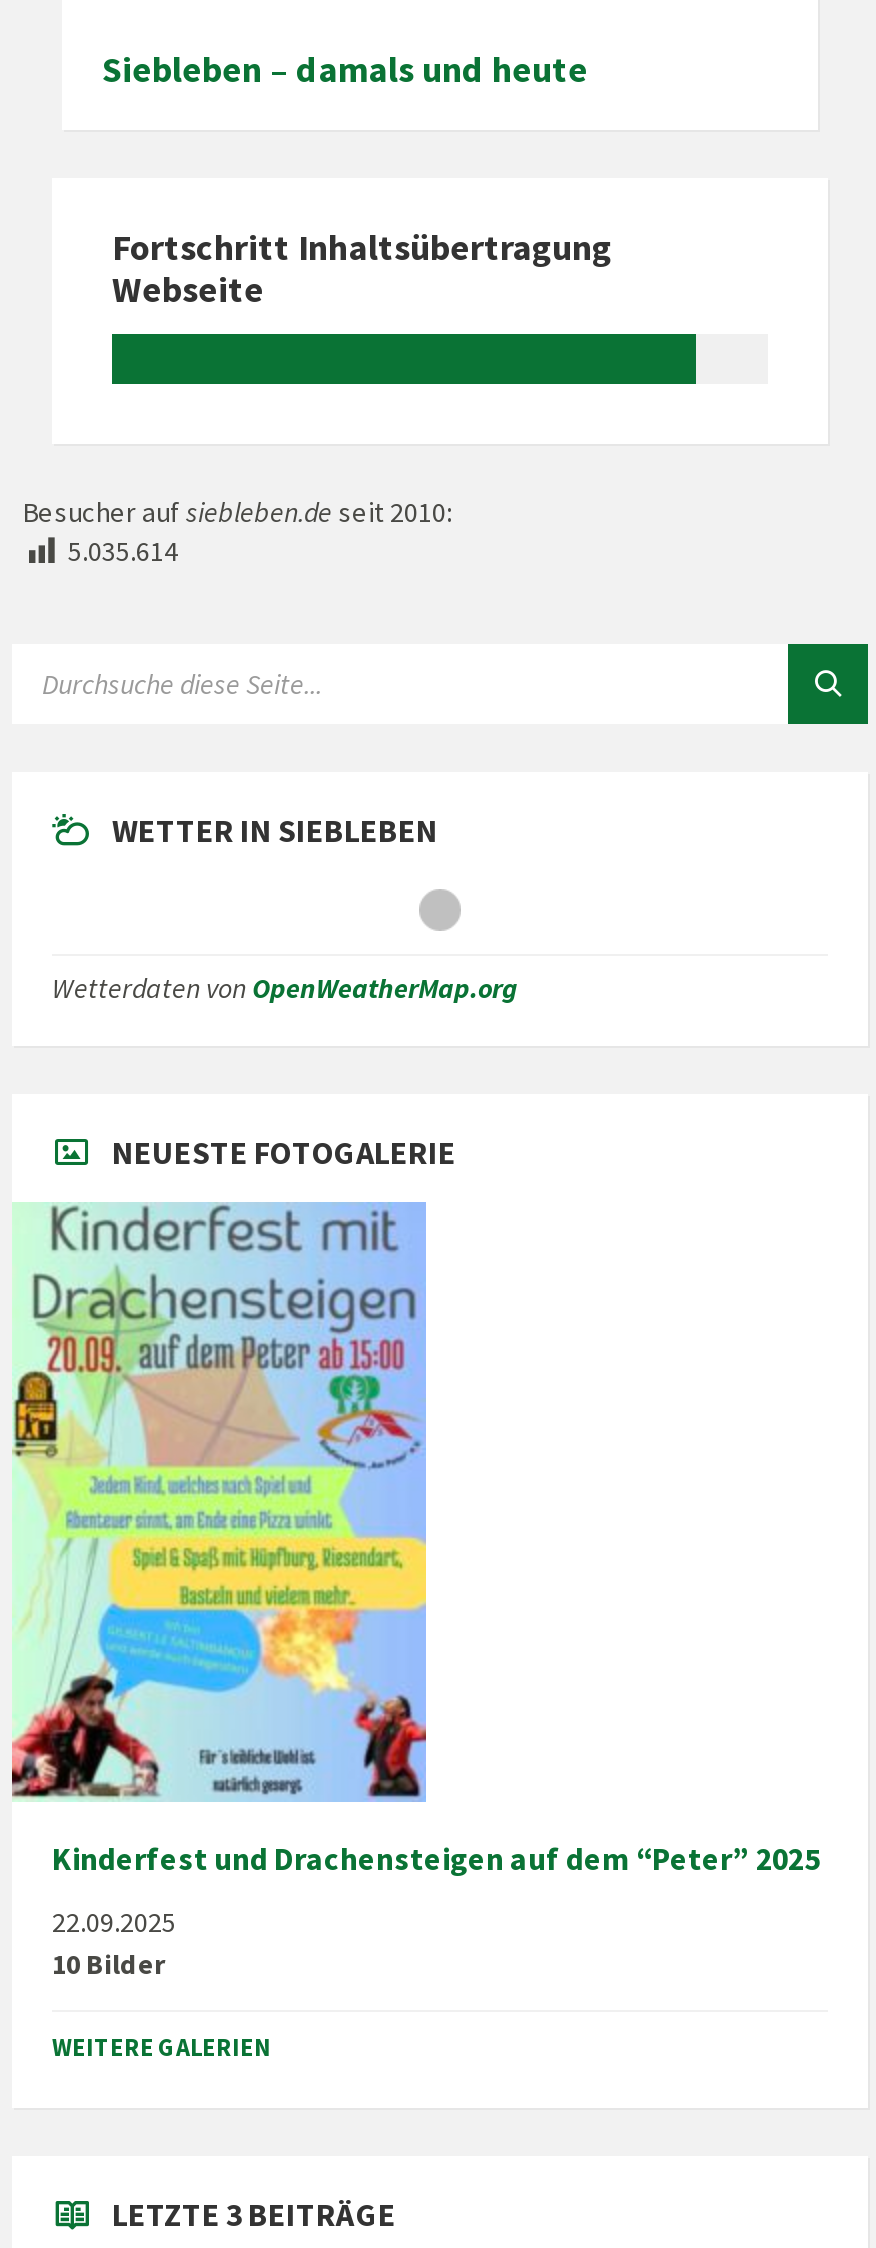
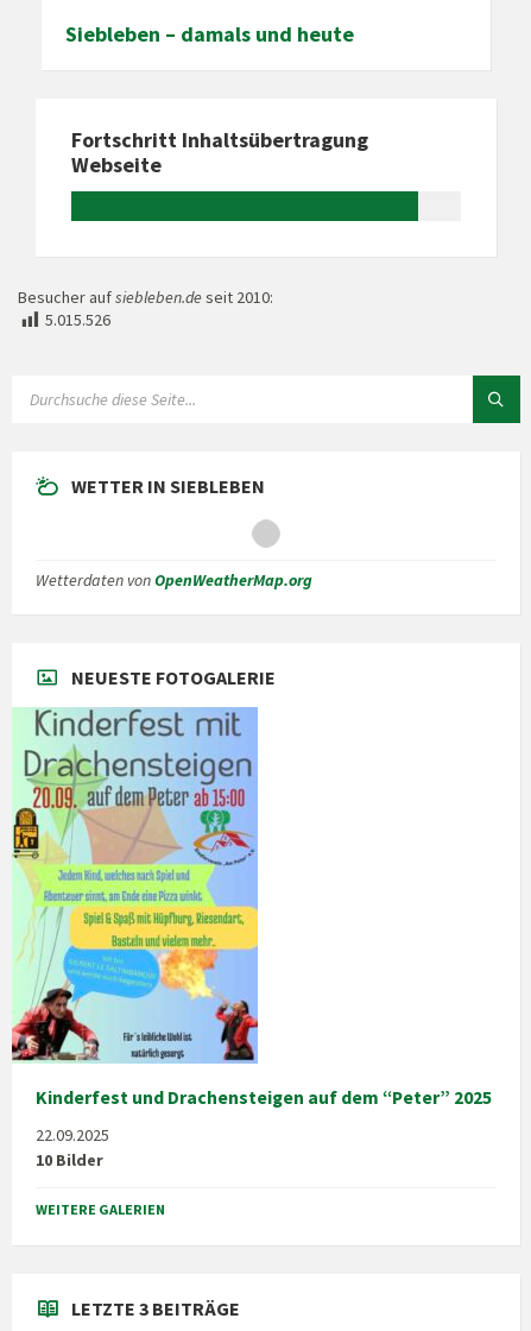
[68,532,178,568] 5.035.614 -> [45,309,110,331] 5.015.526

